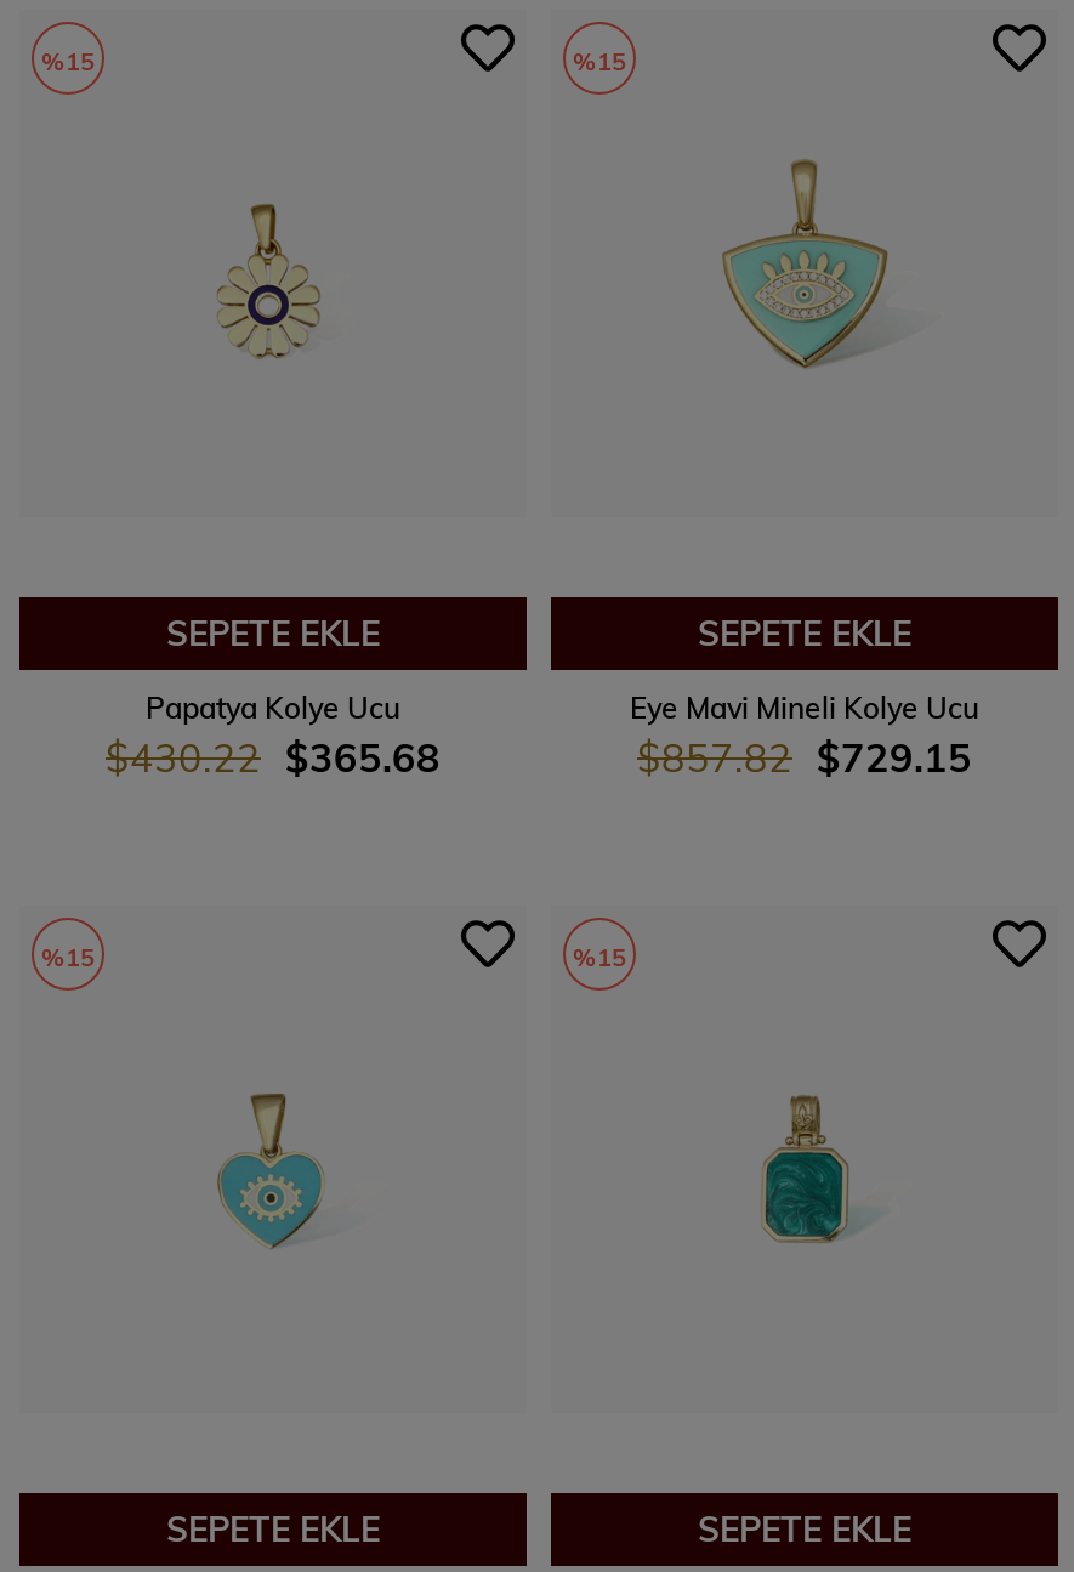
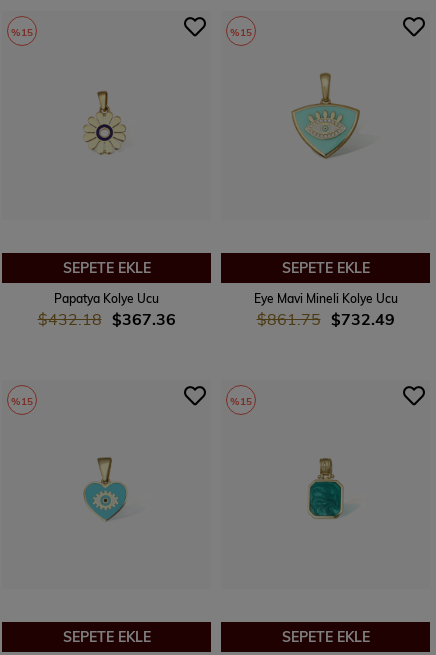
[106,731,261,782] $430.22 -> [37,308,101,329] $432.18
[285,731,441,782] $365.68 -> [111,308,175,329] $367.36
[637,731,792,782] $857.82 -> [256,308,320,329] $861.75
[817,731,972,782] $729.15 -> [330,308,394,329] $732.49

